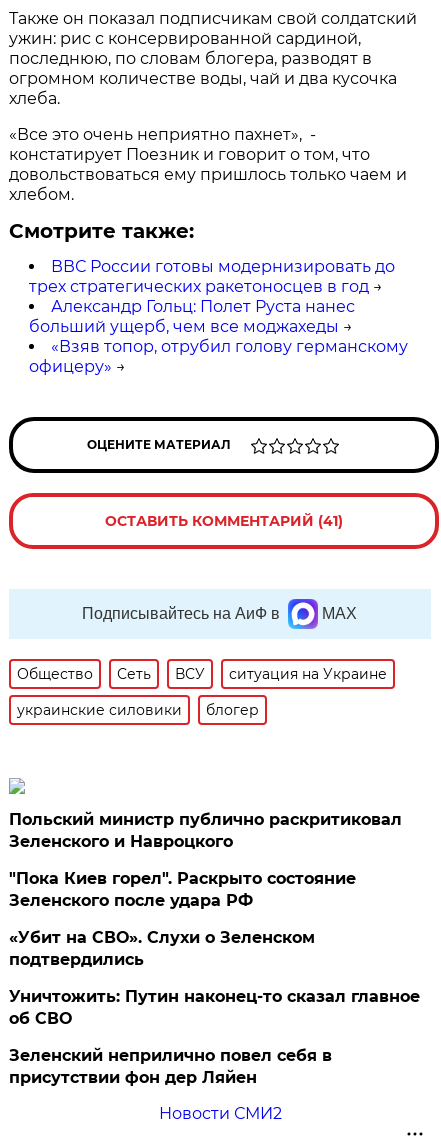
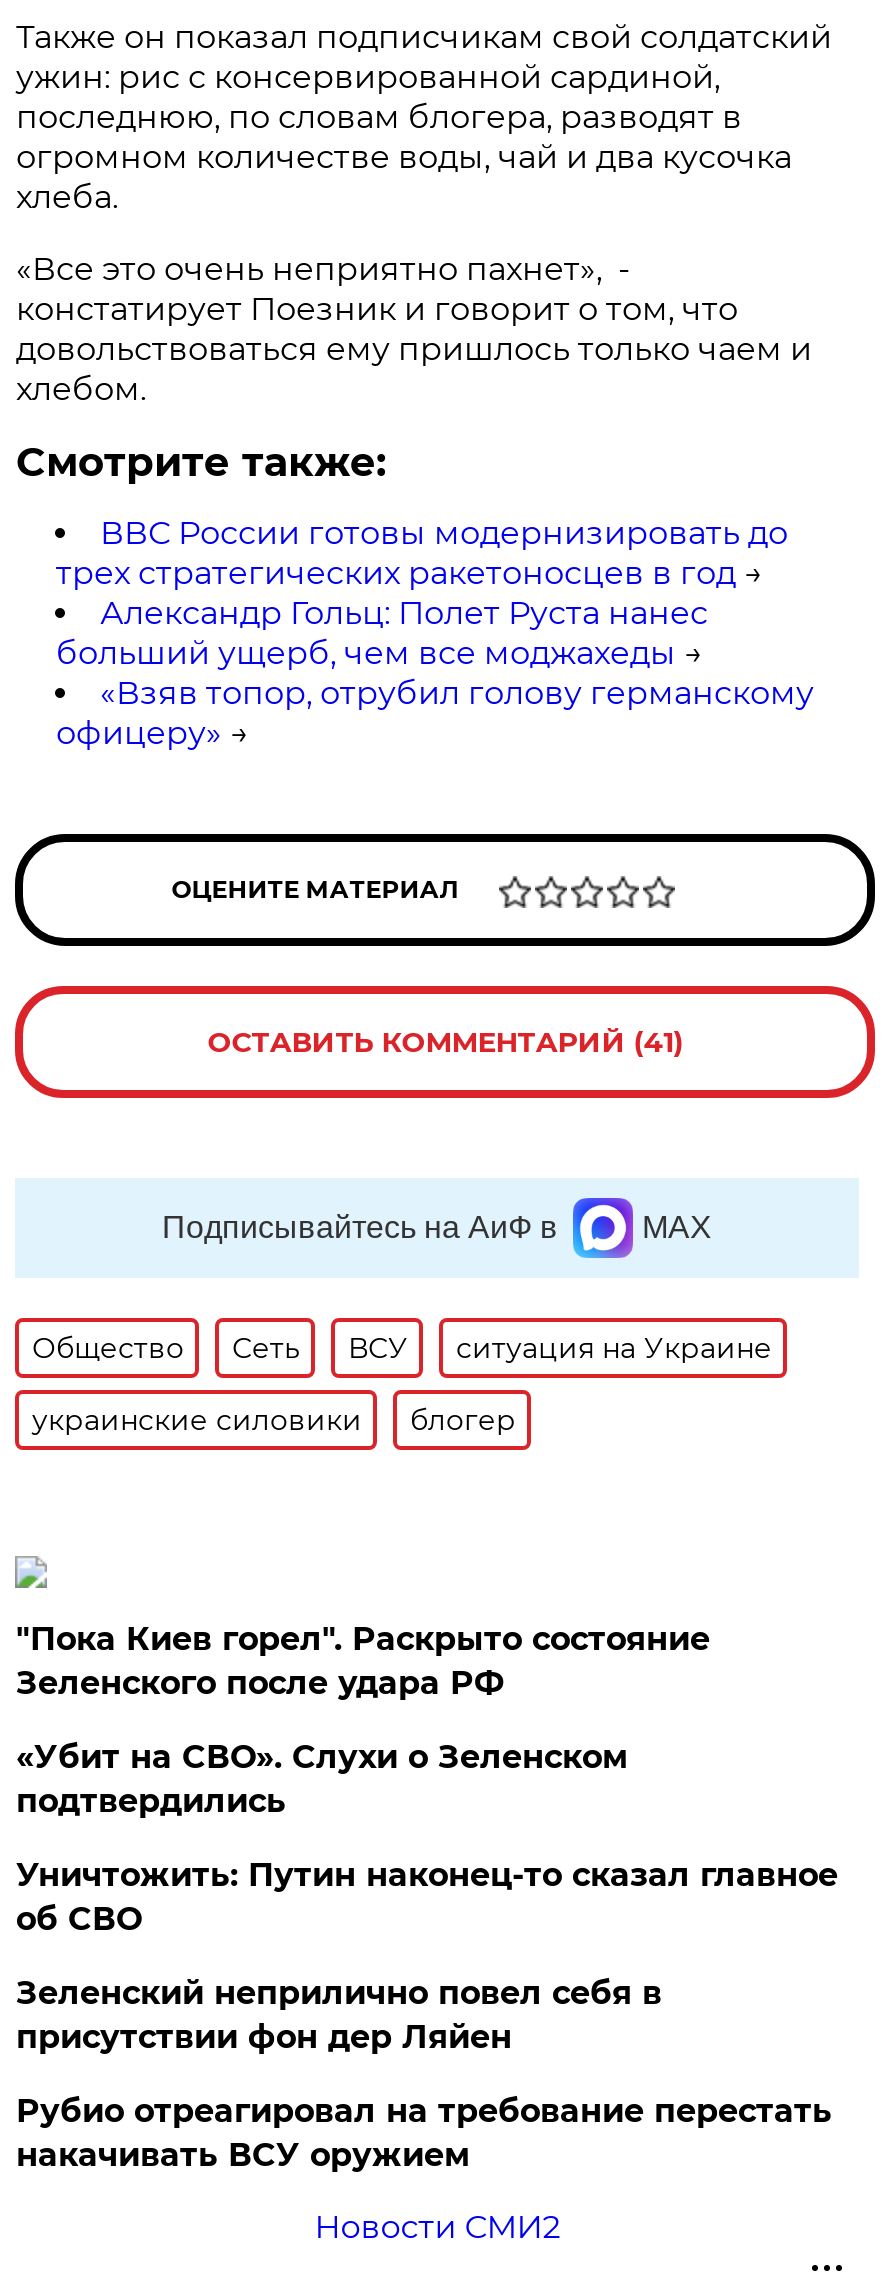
[9,810,402,851] Польский министр публично раскритиковал | Зеленского и Навроцкого -> none
moved [9,869,420,1087] -> [16,1620,838,2056]: "Пока Киев горел". Раскрыто состояние | Зеленского после удара РФ | «Убит на СВО». Слухи о Зеленском | подтвердились | Уничтожить: Путин наконец-то сказал главное | об СВО | Зеленский неприлично повел cебя в | присутствии фон дер Ляйен
none -> [16,2092,832,2174] Рубио отреагировал на требование перестать | накачивать ВСУ оружием

